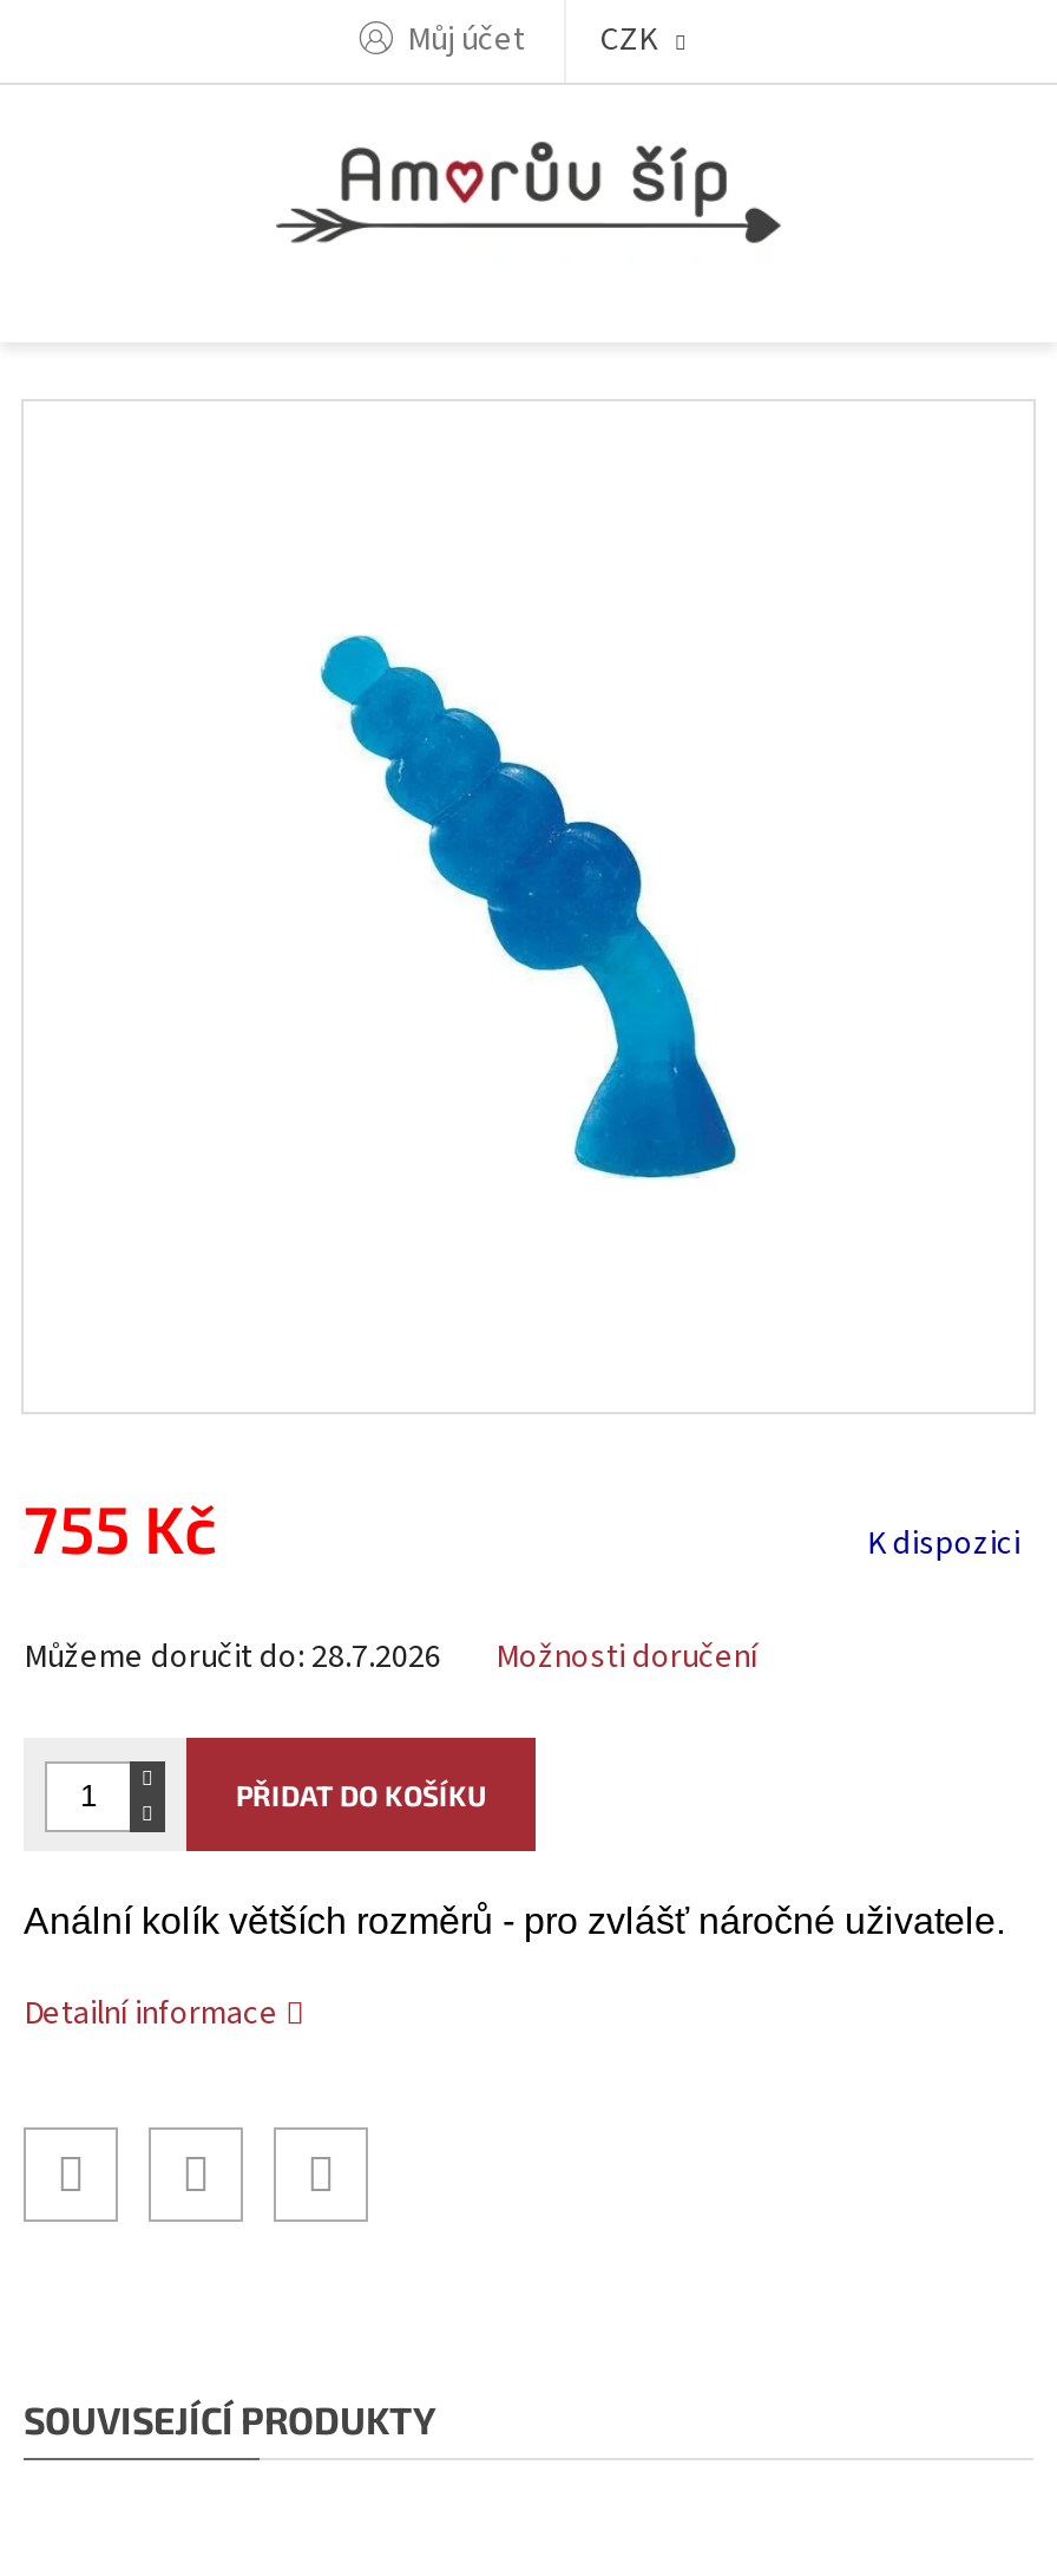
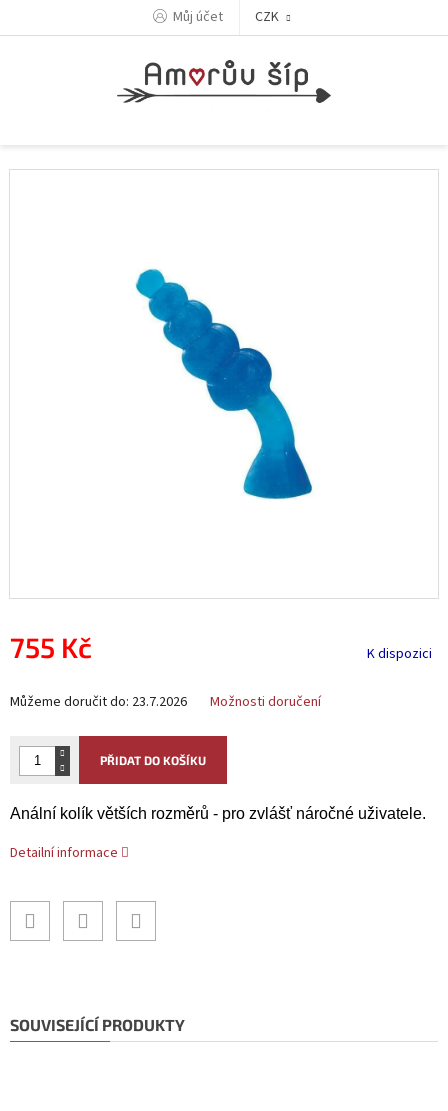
[24,1634,441,1681] Můžeme doručit do: 28.7.2026 -> [10,692,187,712] Můžeme doručit do: 23.7.2026

